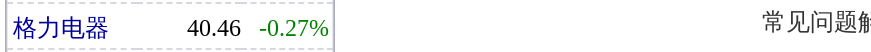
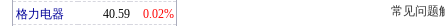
[187,14,241,42] 40.46 -> [103,7,130,21] 40.59
[259,14,329,42] -0.27% -> [143,7,174,21] 0.02%

